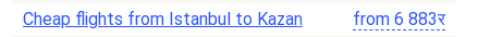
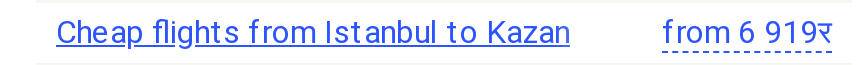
[353,8,445,29] from 6 883र -> [662,13,832,51] from 6 919र

